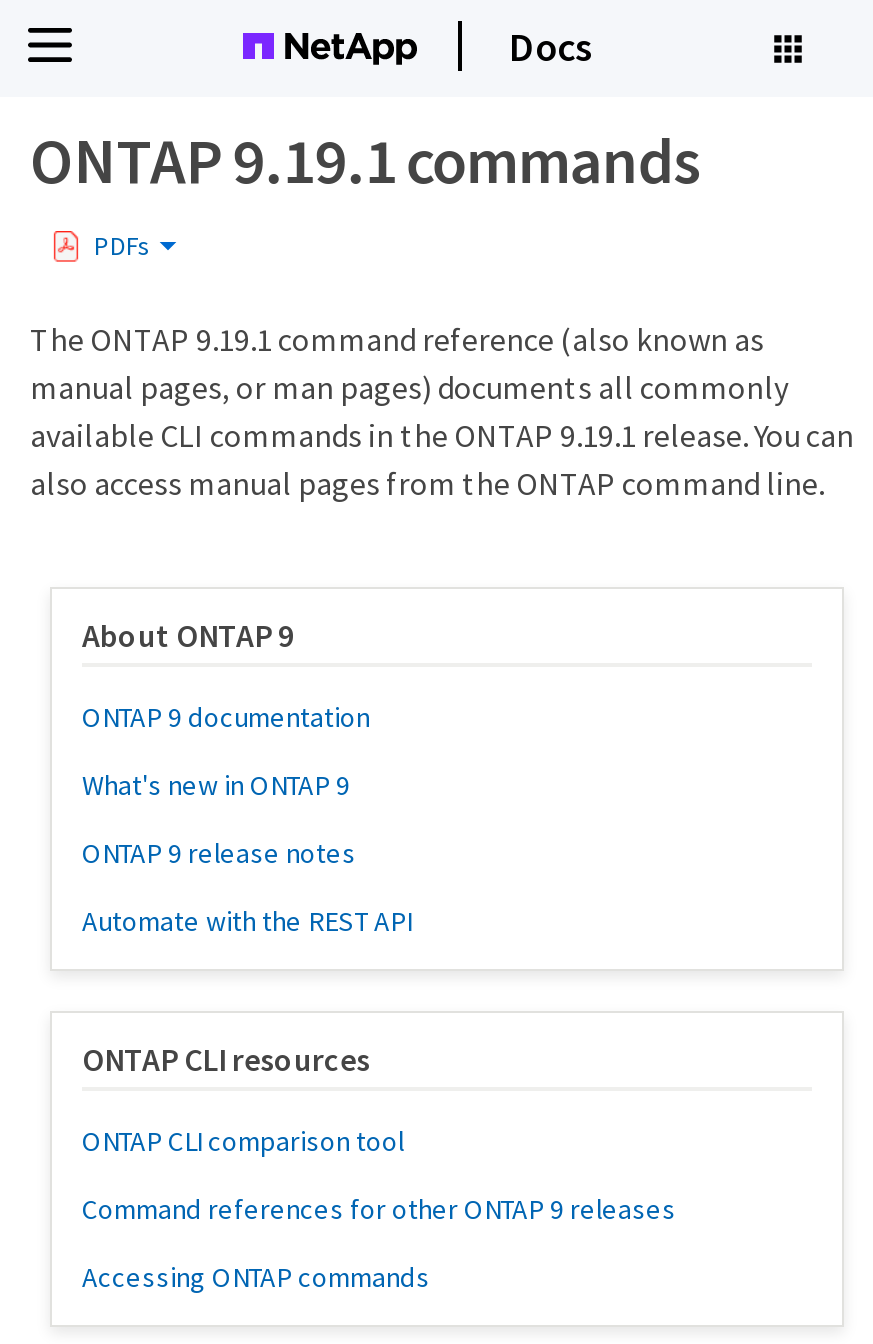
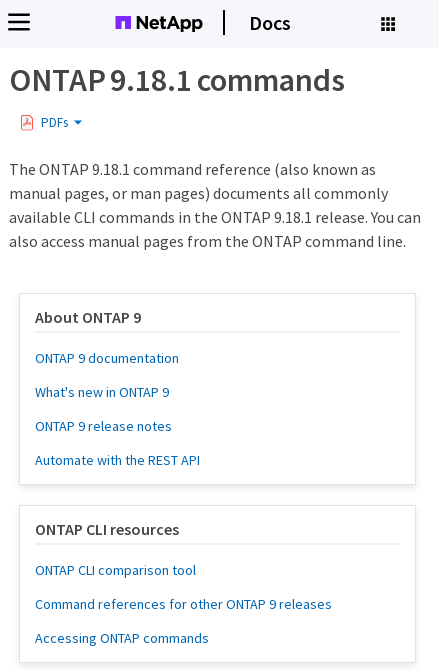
[30,121,702,201] ONTAP 9.19.1 commands -> [9,60,345,100] ONTAP 9.18.1 commands
[30,319,764,359] The ONTAP 9.19.1 command reference (also known as -> [9,159,376,179] The ONTAP 9.18.1 command reference (also known as
[30,415,854,455] available CLI commands in the ONTAP 9.19.1 release. You can -> [9,207,421,227] available CLI commands in the ONTAP 9.18.1 release. You can

